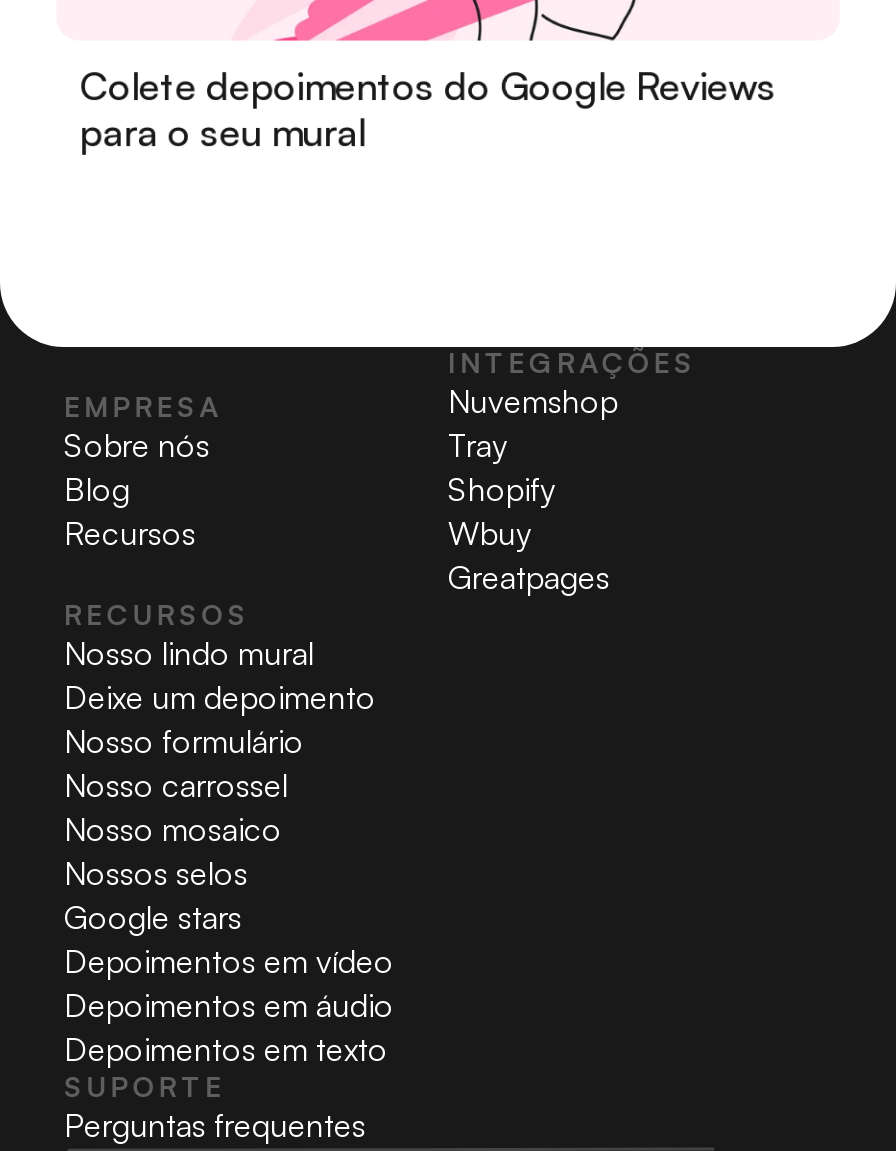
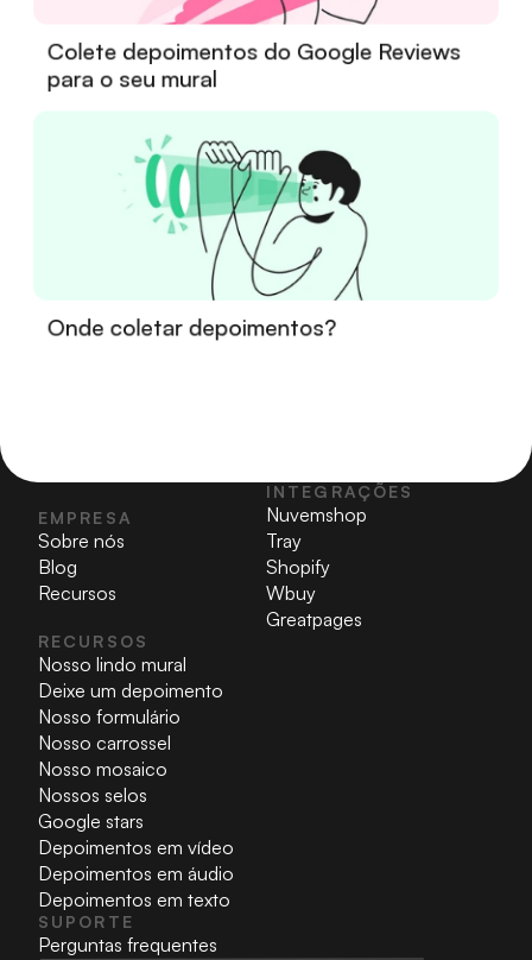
none -> [47,132,378,341] [image] | Onde coletar depoimentos?

